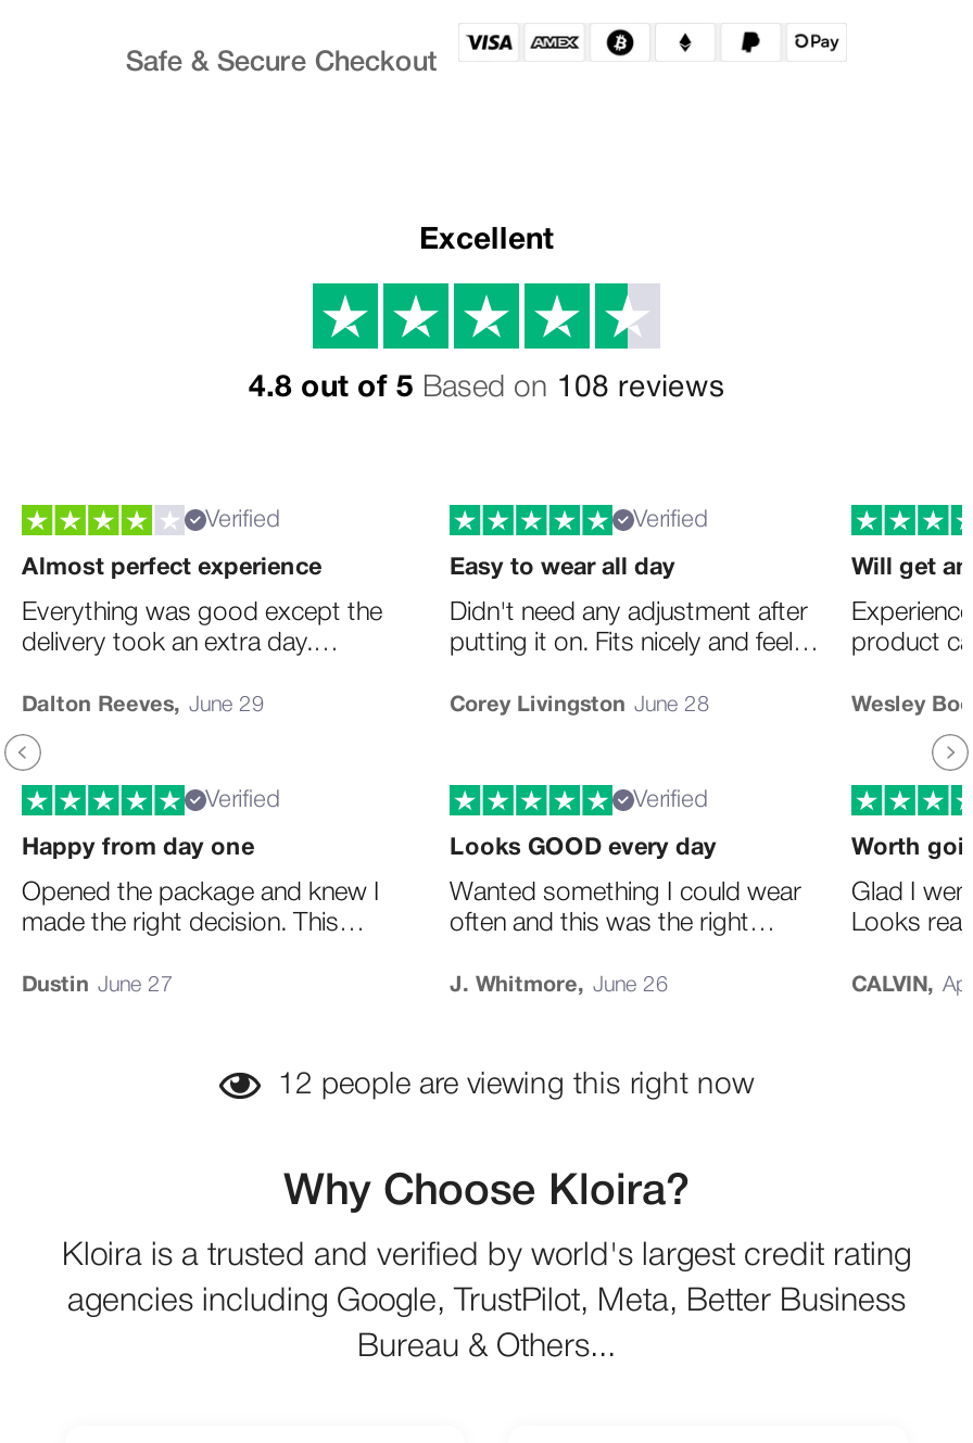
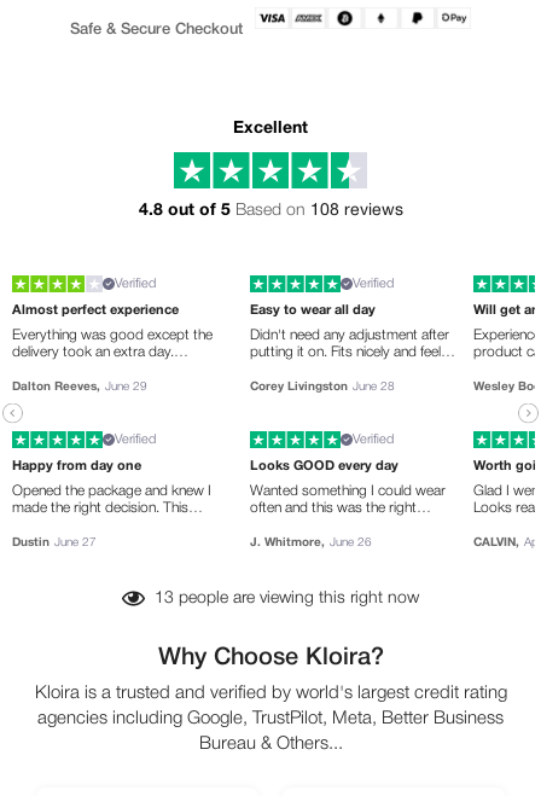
[278,1072,754,1100] 12 people are viewing this right now -> [155,591,419,606] 13 people are viewing this right now

